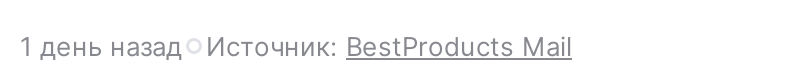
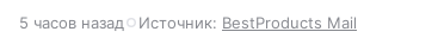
[20,31,572,63] 1 день назад Источник: BestProducts Mail -> [19,14,357,33] 5 часов назад Источник: BestProducts Mail

